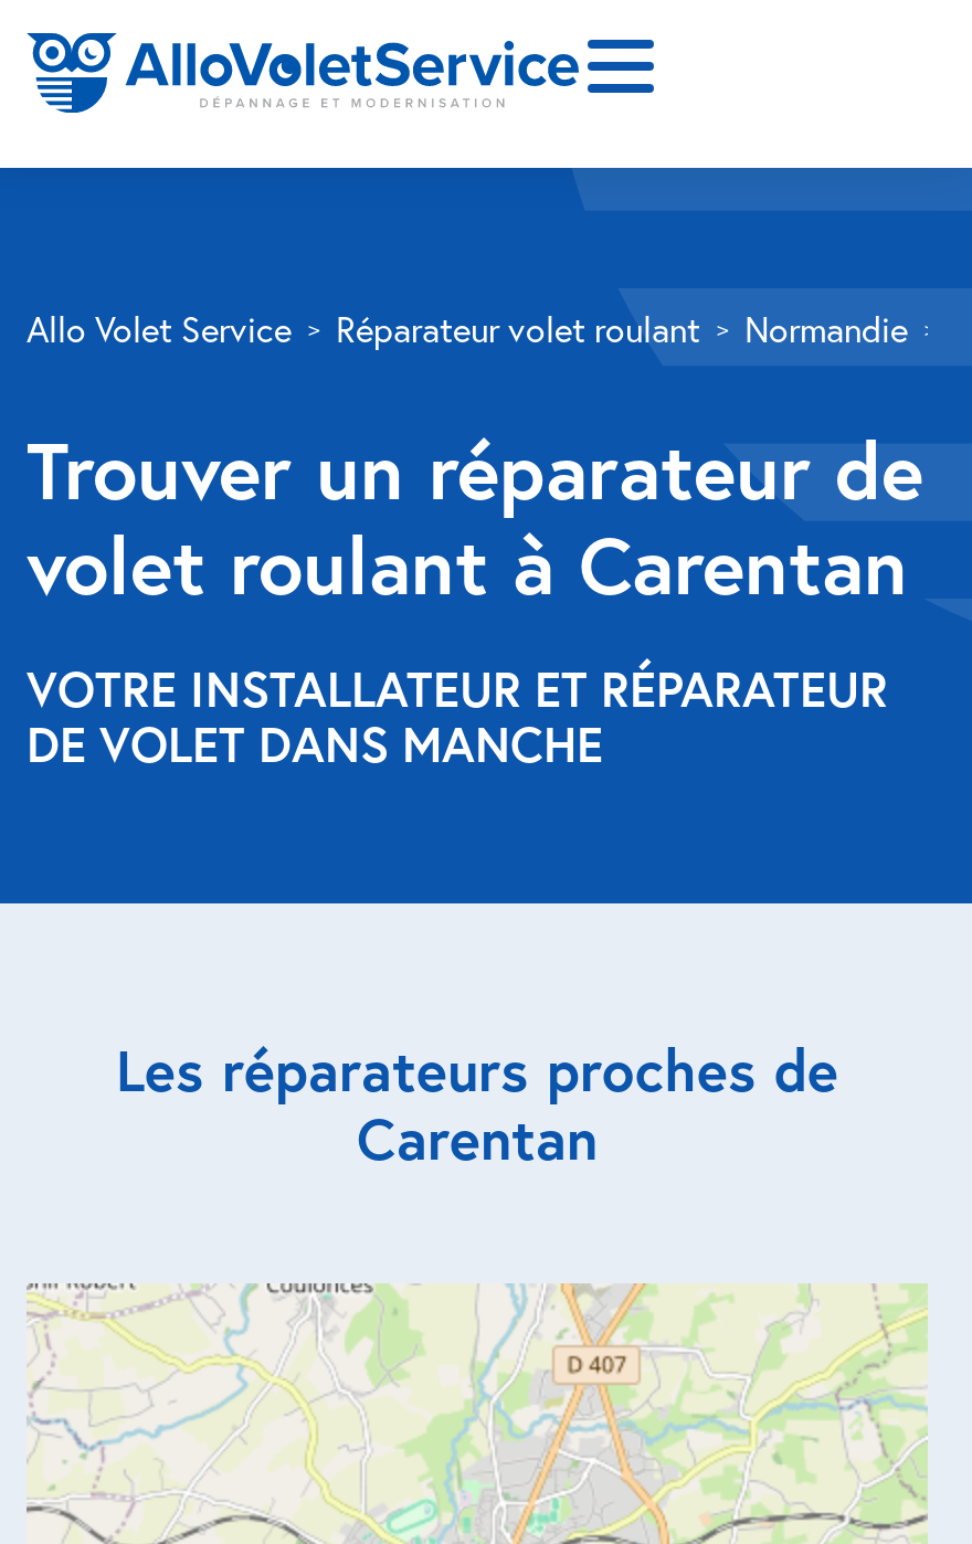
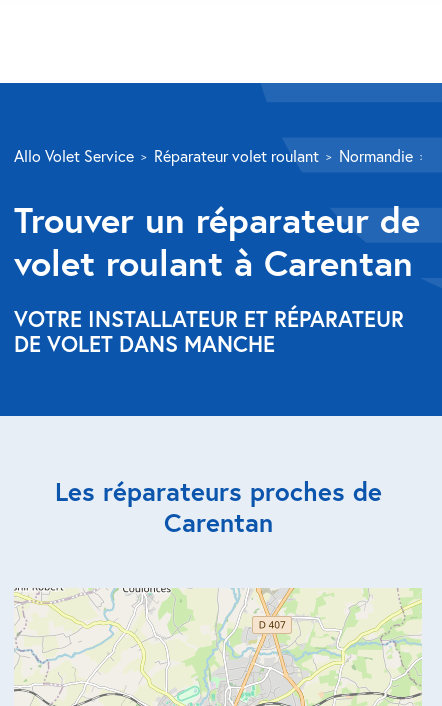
[27,31,656,115] [image] -> none

